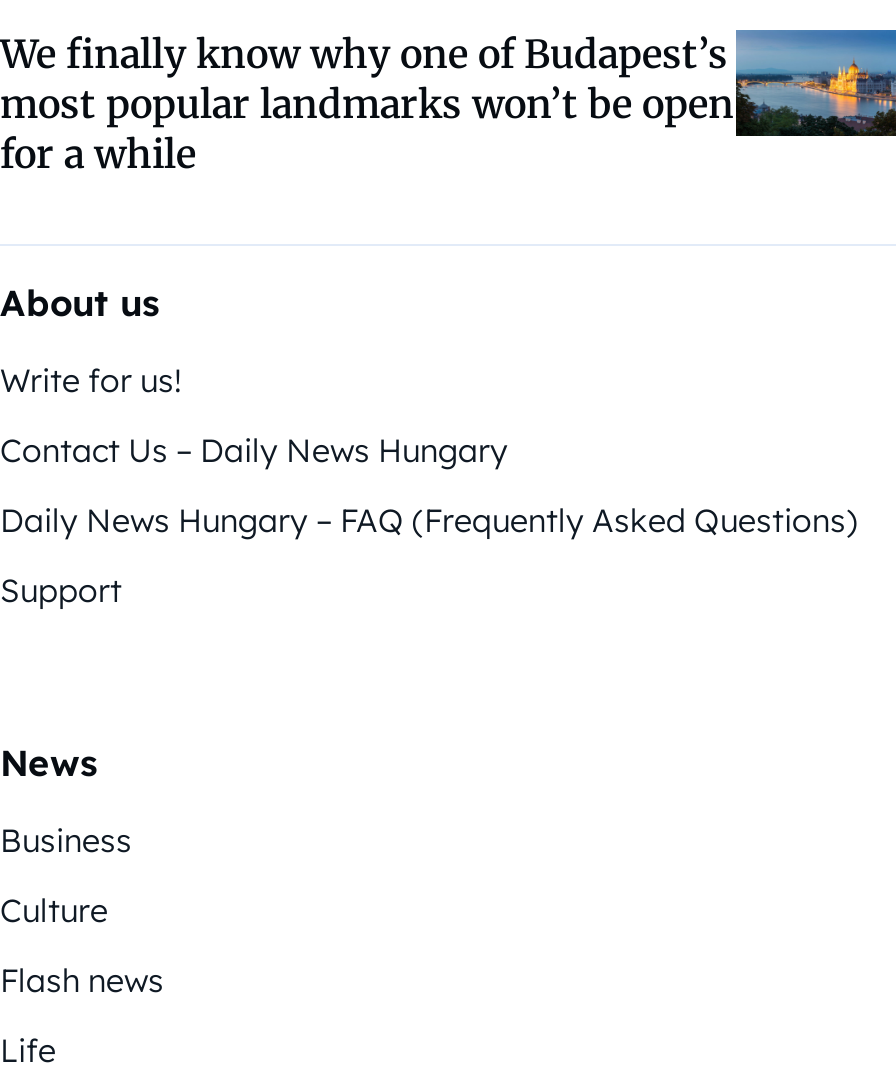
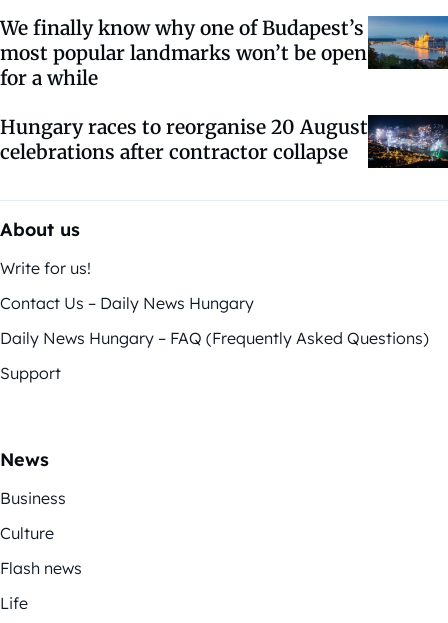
none -> [0,114,445,169] [image] | Hungary races to reorganise 20 August | celebrations after contractor collapse

